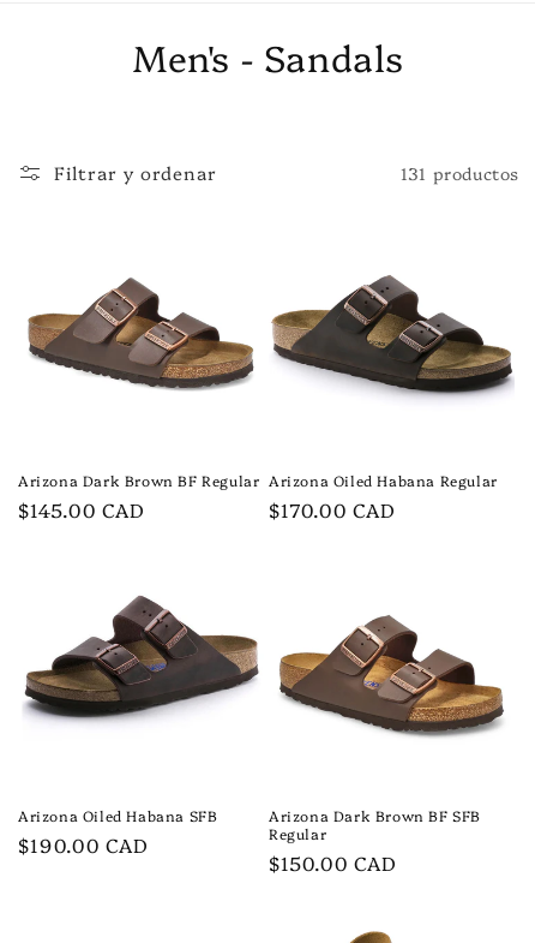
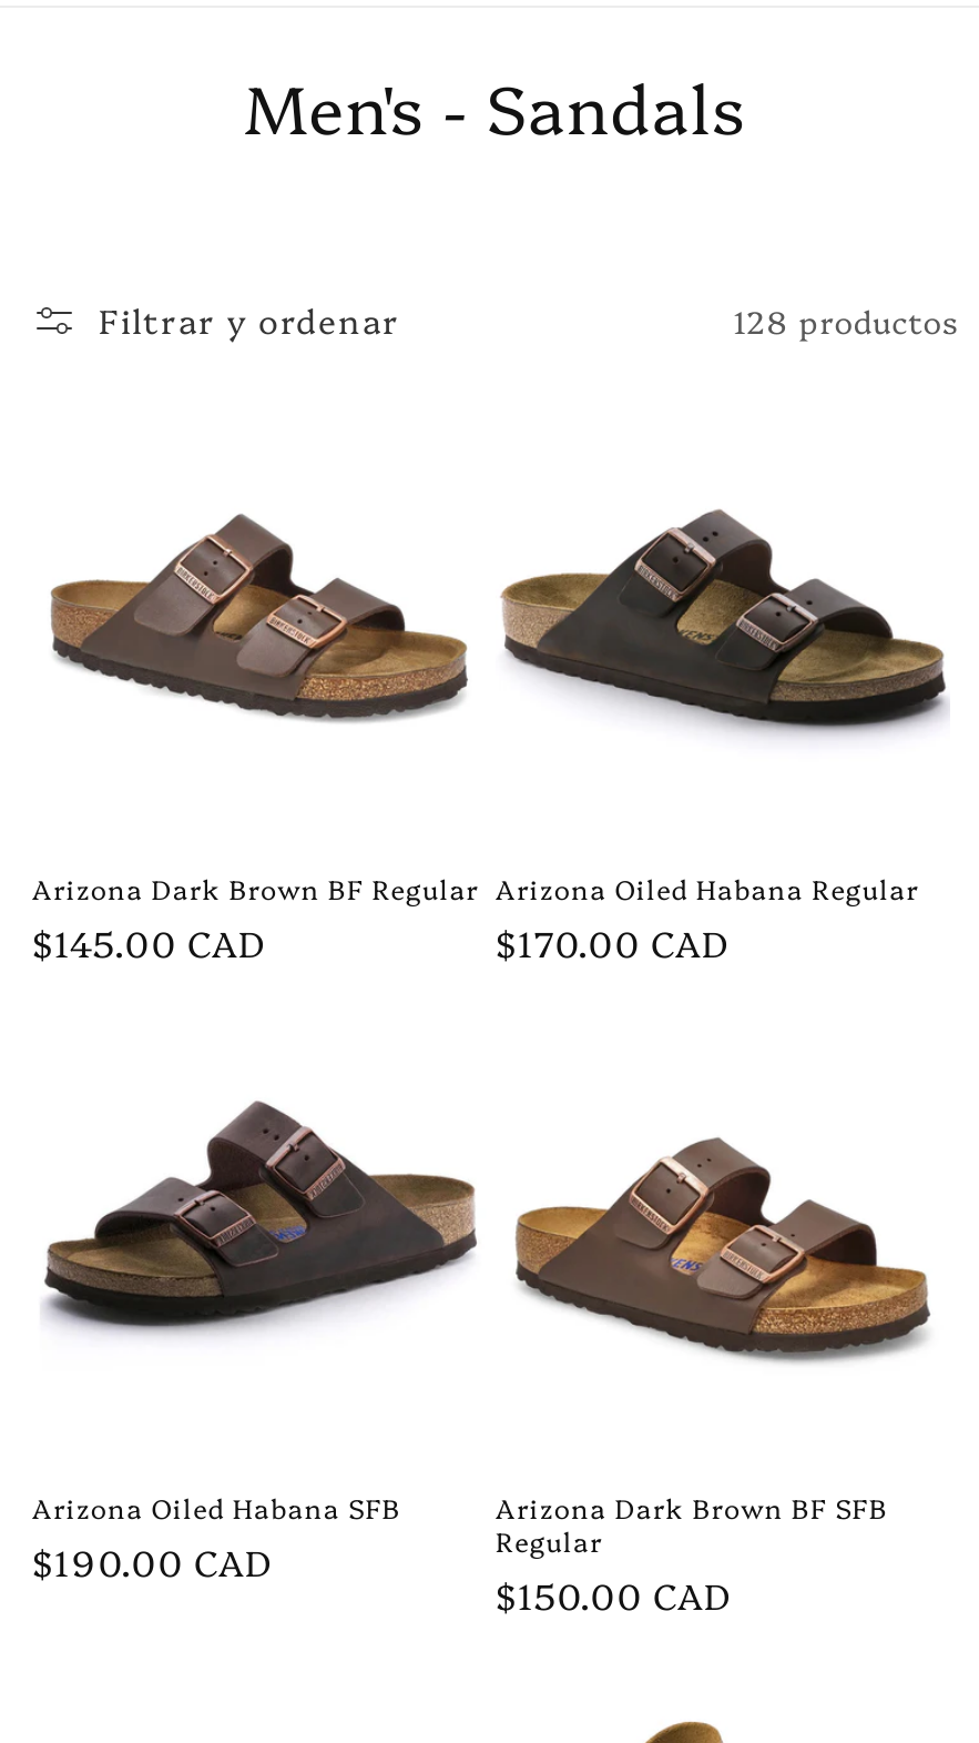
[401,160,519,184] 131 productos -> [733,297,959,342] 128 productos

